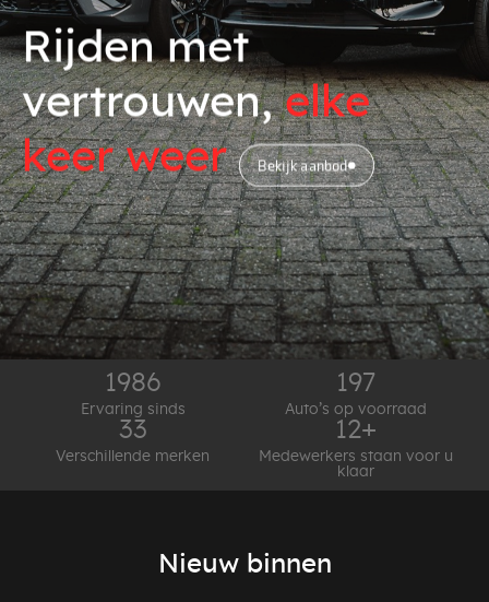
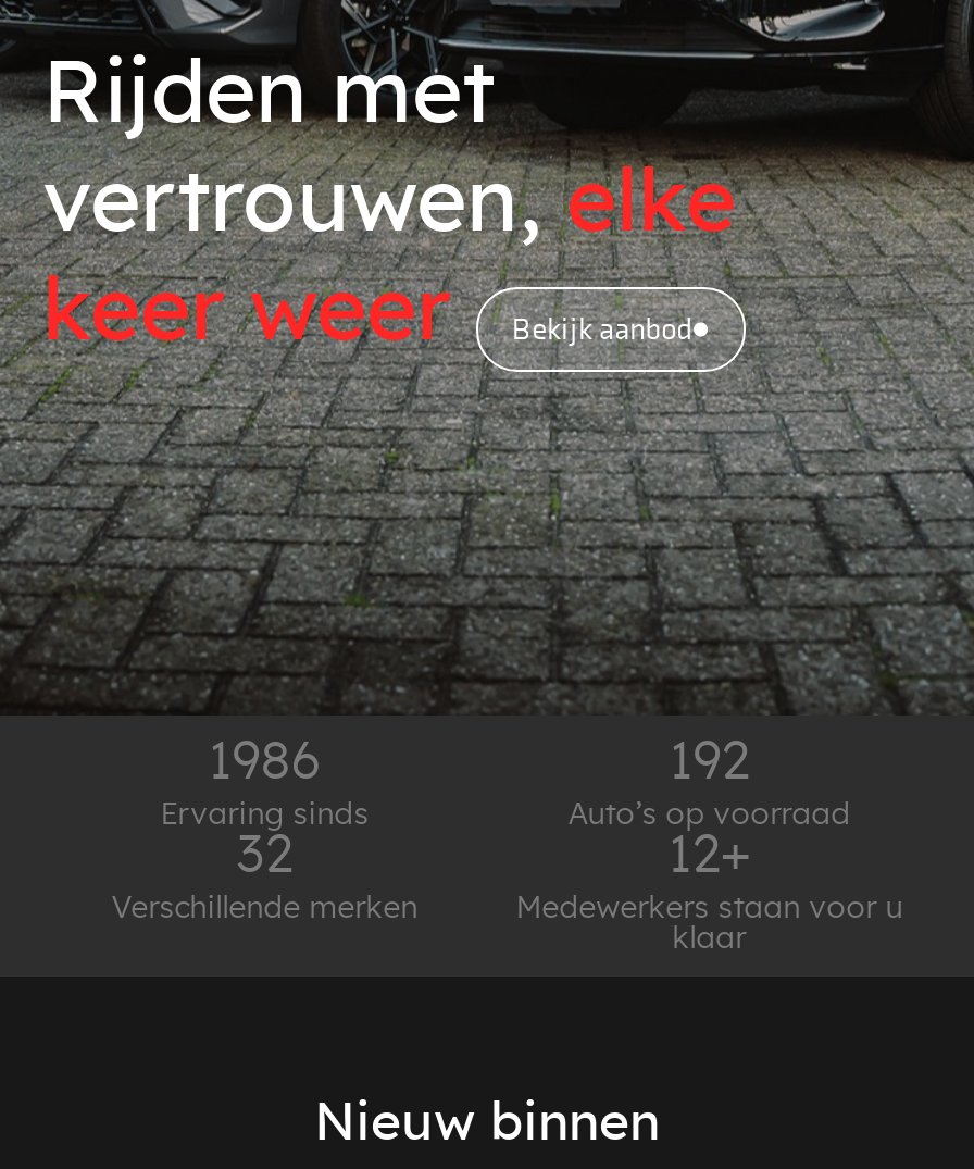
[336,370,376,397] 197 -> [669,737,750,789] 192
[119,417,147,444] 33 -> [237,831,293,883] 32

